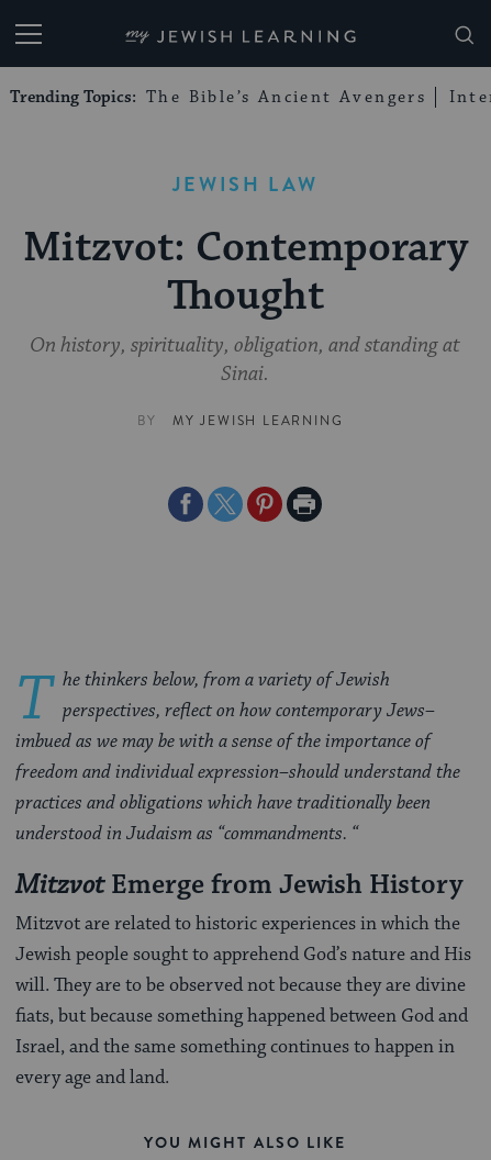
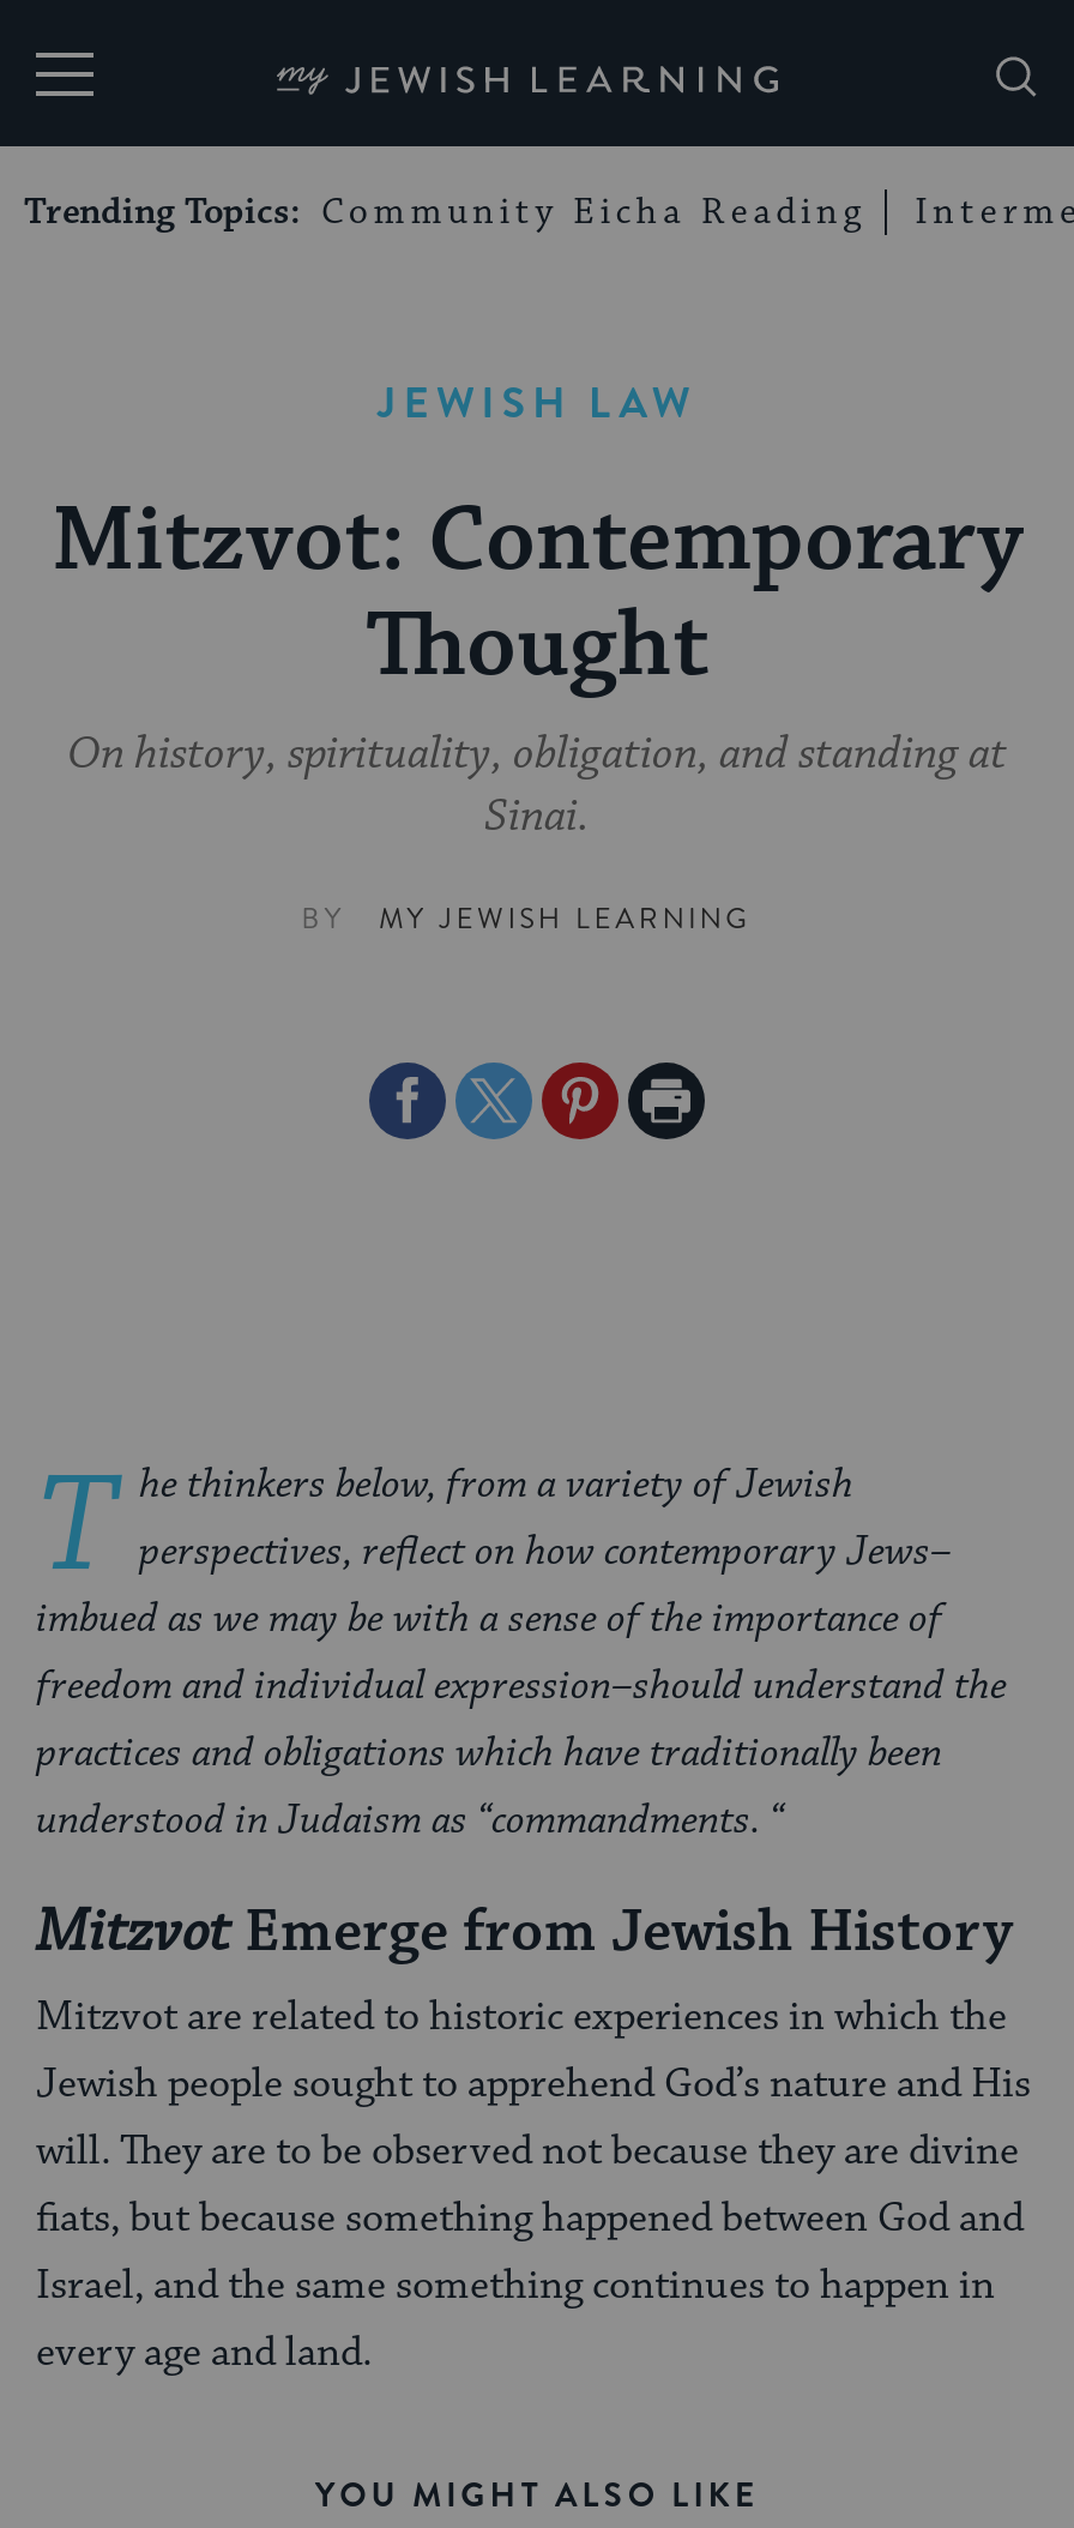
[10,87,426,108] Trending Topics: The Bible’s Ancient Avengers -> [24,189,866,235] Trending Topics: Community Eicha Reading

